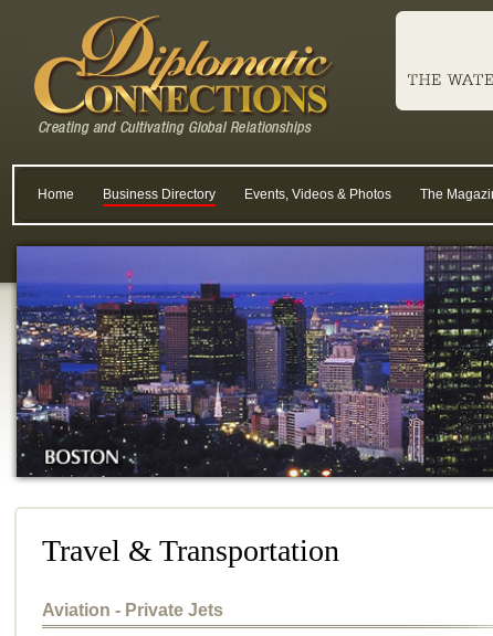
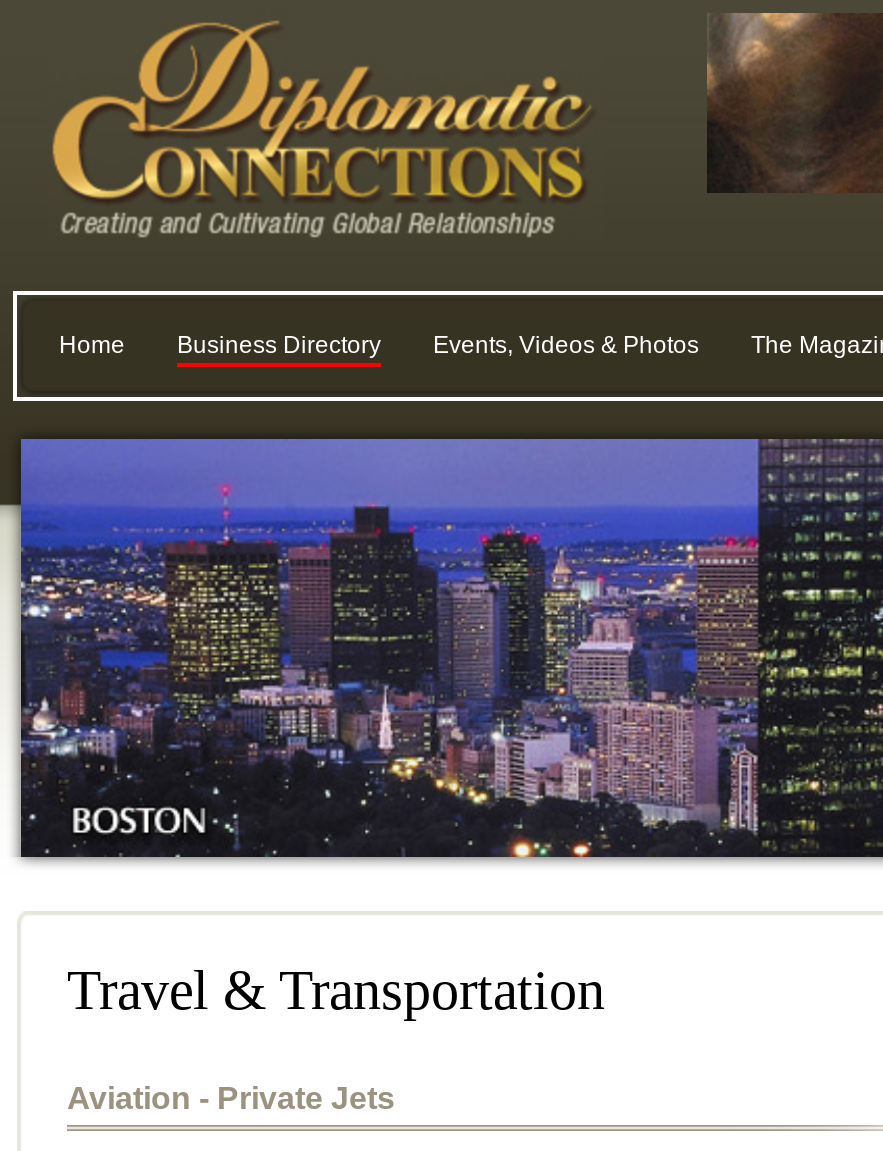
[395,10,490,112] [image] -> [707,11,877,193] [image]

